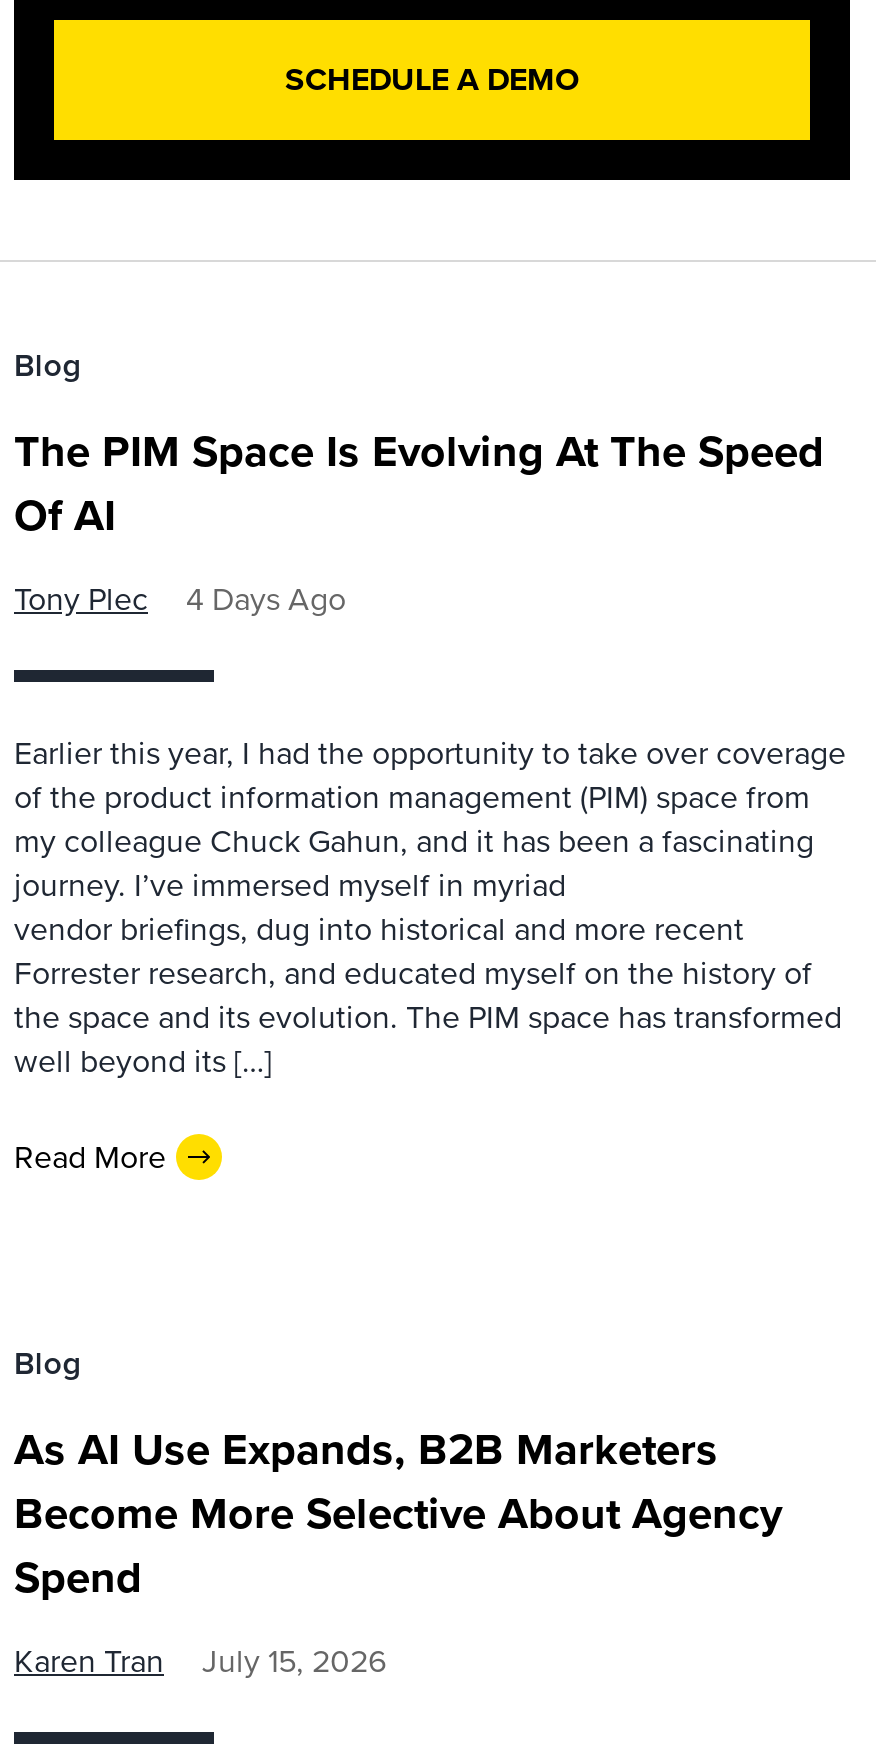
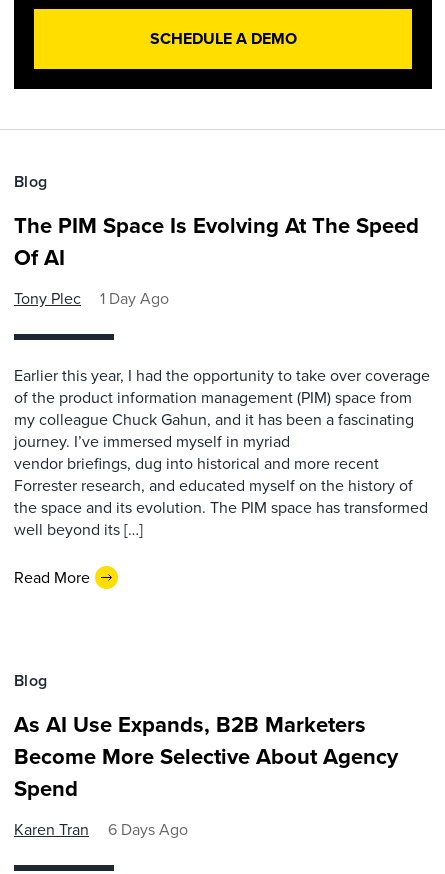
[14,576,346,622] Tony Plec 4 Days Ago -> [14,287,169,310] Tony Plec 1 Day Ago
[14,1638,386,1684] Karen Tran July 15, 2026 -> [14,818,188,841] Karen Tran 6 Days Ago

